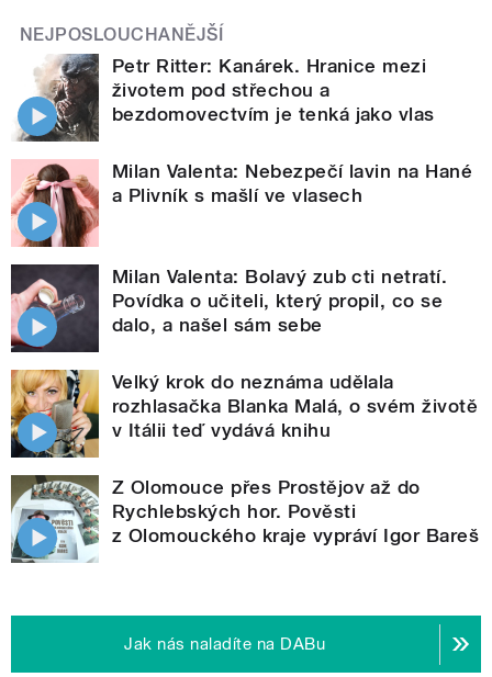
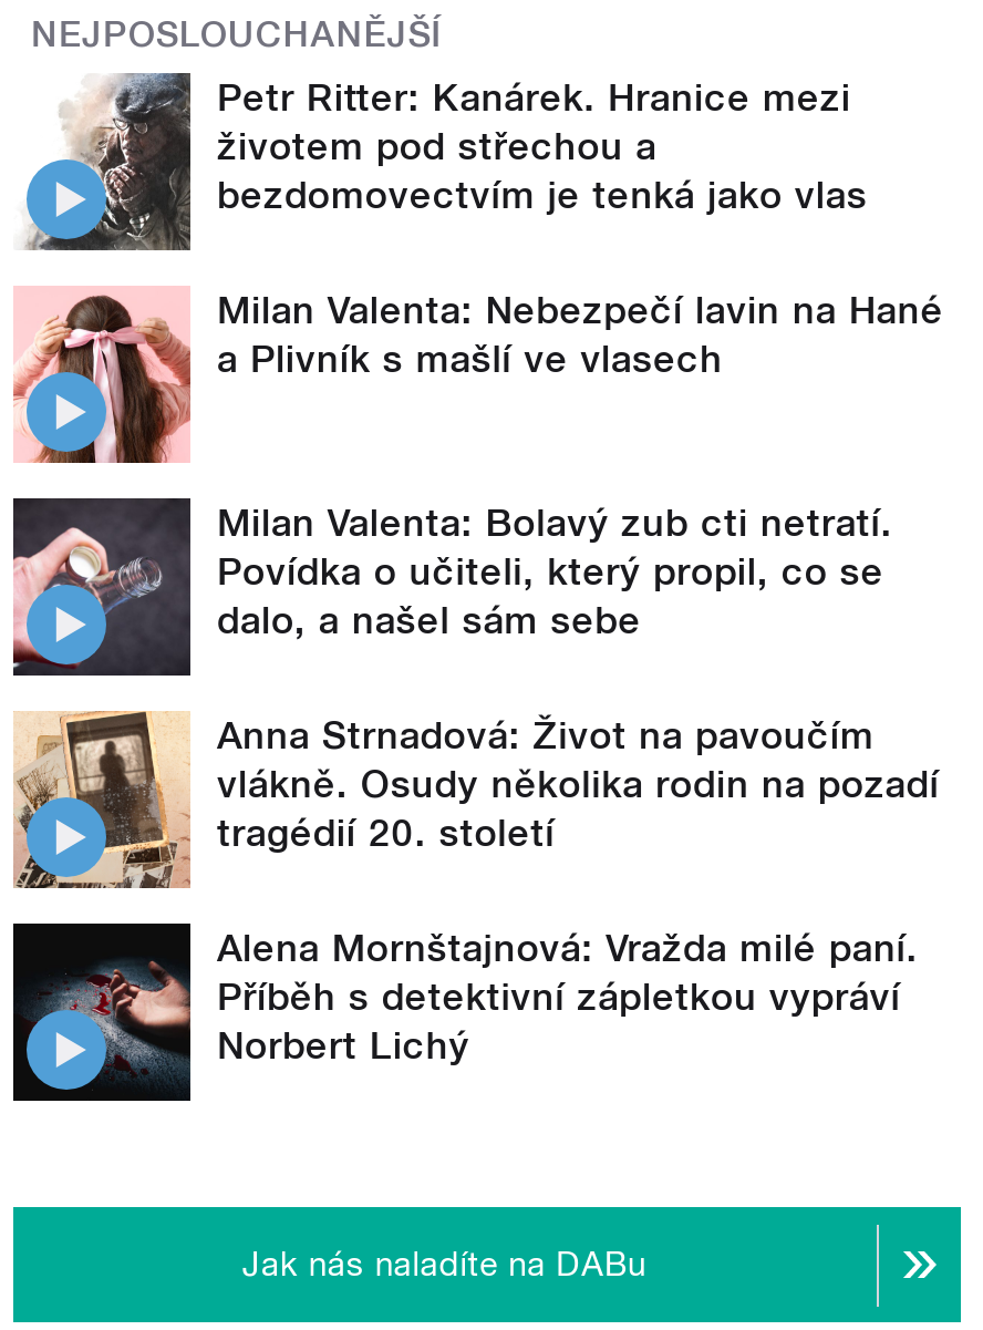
[10,369,478,459] [image] | Velký krok do neznáma udělala | rozhlasačka Blanka Malá, o svém životě | v Itálii teď vydává knihu -> [13,711,939,890] [image] | Anna Strnadová: Život na pavoučím | vlákně. Osudy několika rodin na pozadí | tragédií 20. století
[10,475,479,563] [image] | Z Olomouce přes Prostějov až do | Rychlebských hor. Pověsti | z Olomouckého kraje vypráví Igor Bareš -> [11,926,918,1103] [image] | Alena Mornštajnová: Vražda milé paní. | Příběh s detektivní zápletkou vypráví | Norbert Lichý

